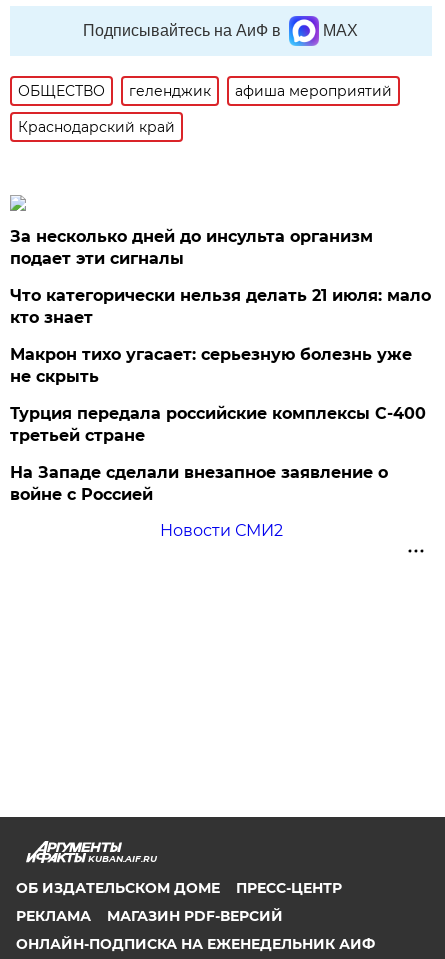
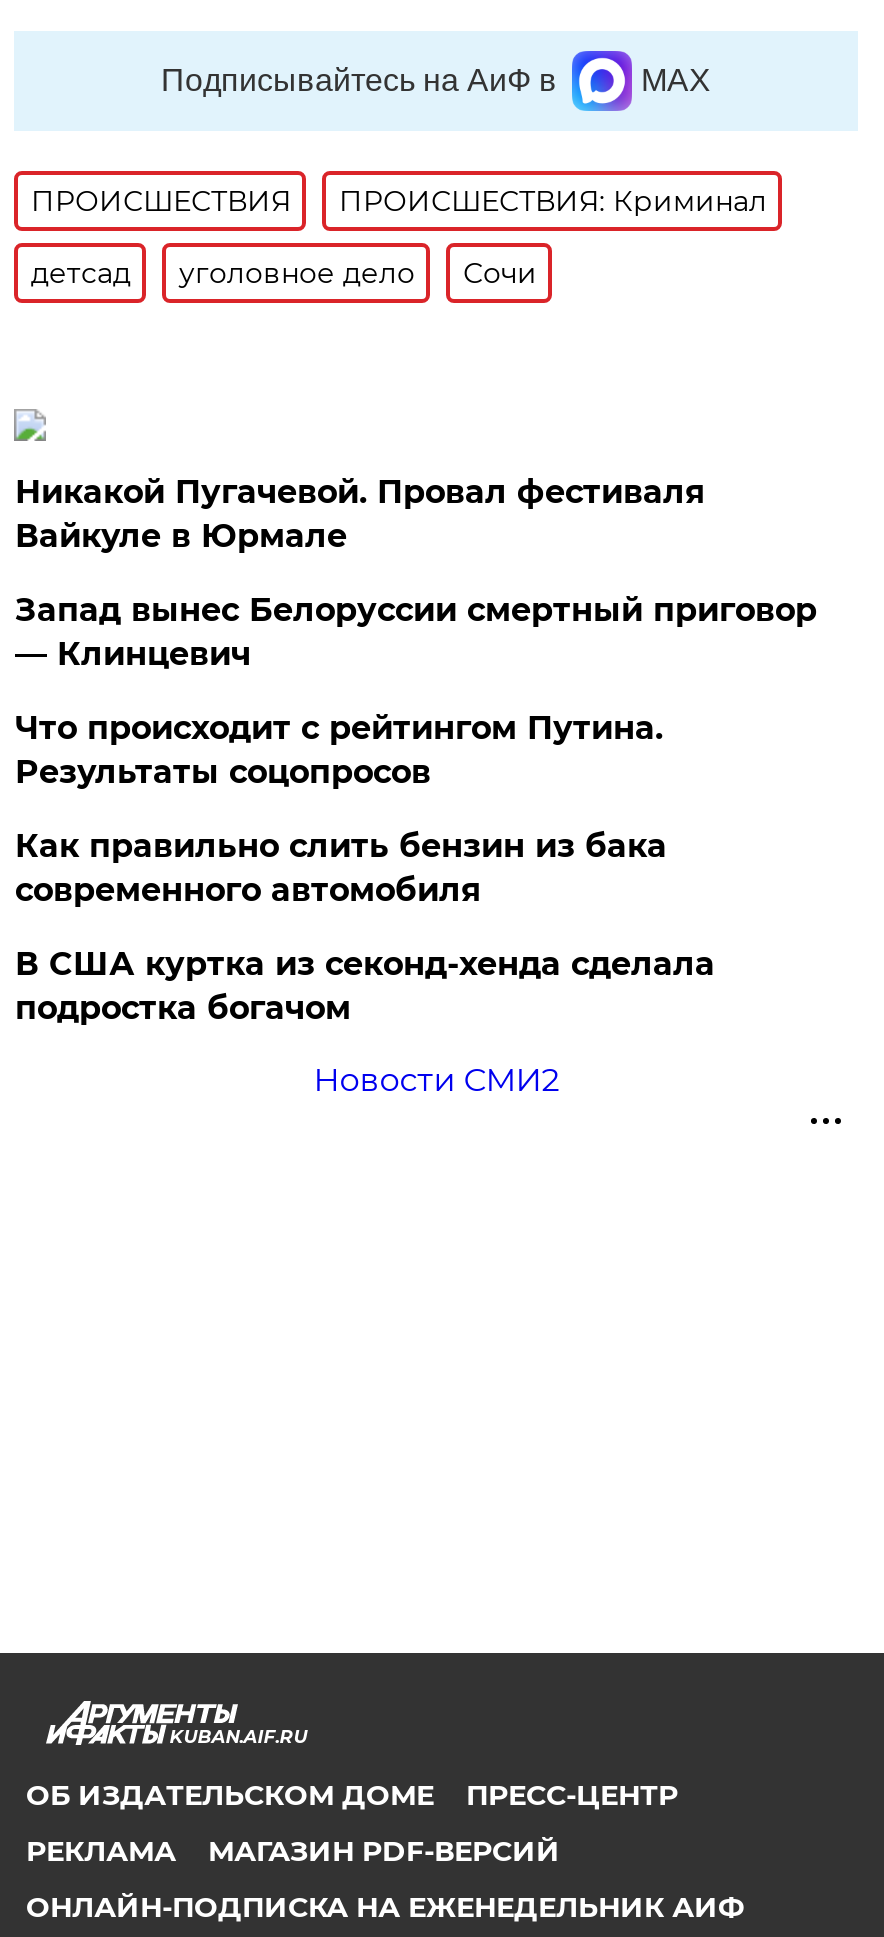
[18,82,392,100] ОБЩЕСТВО | геленджик | афиша мероприятий -> [31,184,767,220] ПРОИСШЕСТВИЯ | ПРОИСШЕСТВИЯ: Криминал
[18,118,175,136] Краснодарский край -> [31,256,537,292] детсад | уголовное дело | Сочи
[10,227,373,268] За несколько дней до инсульта организм | подает эти сигналы -> [15,474,705,556] Никакой Пугачевой. Провал фестиваля | Вайкуле в Юрмале
[10,286,431,327] Что категорически нельзя делать 21 июля: мало | кто знает -> [15,592,817,674] Запад вынес Белоруссии смертный приговор | — Клинцевич
[10,345,412,386] Макрон тихо угасает: серьезную болезнь уже | не скрыть -> [15,710,663,792] Что происходит с рейтингом Путина. | Результаты соцопросов
[10,404,426,445] Турция передала российские комплексы С-400 | третьей стране -> [15,828,667,910] Как правильно слить бензин из бака | современного автомобиля
[10,463,388,504] На Западе сделали внезапное заявление о | войне с Россией -> [15,946,715,1028] В США куртка из секонд-хенда сделала | подростка богачом

